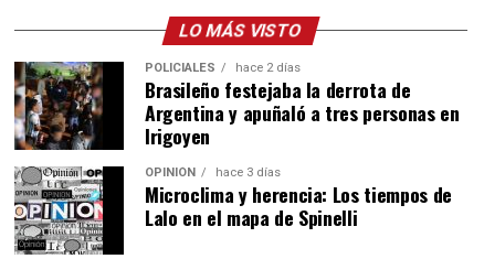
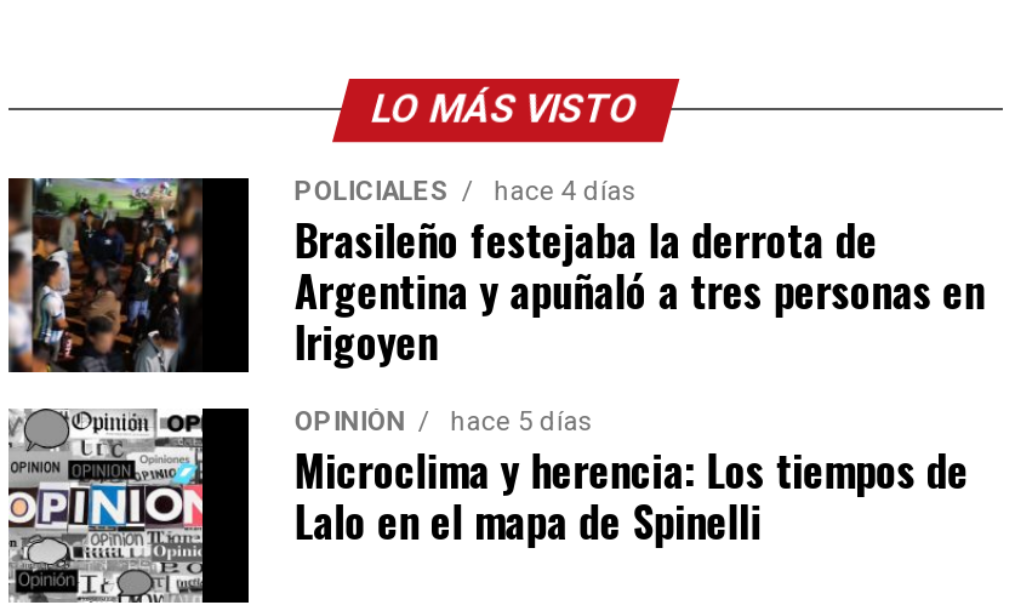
[145,61,300,75] POLICIALES hace 2 días -> [294,174,636,206] POLICIALES hace 4 días
[145,166,281,180] OPINIÓN hace 3 días -> [294,405,593,436] OPINIÓN hace 5 días

